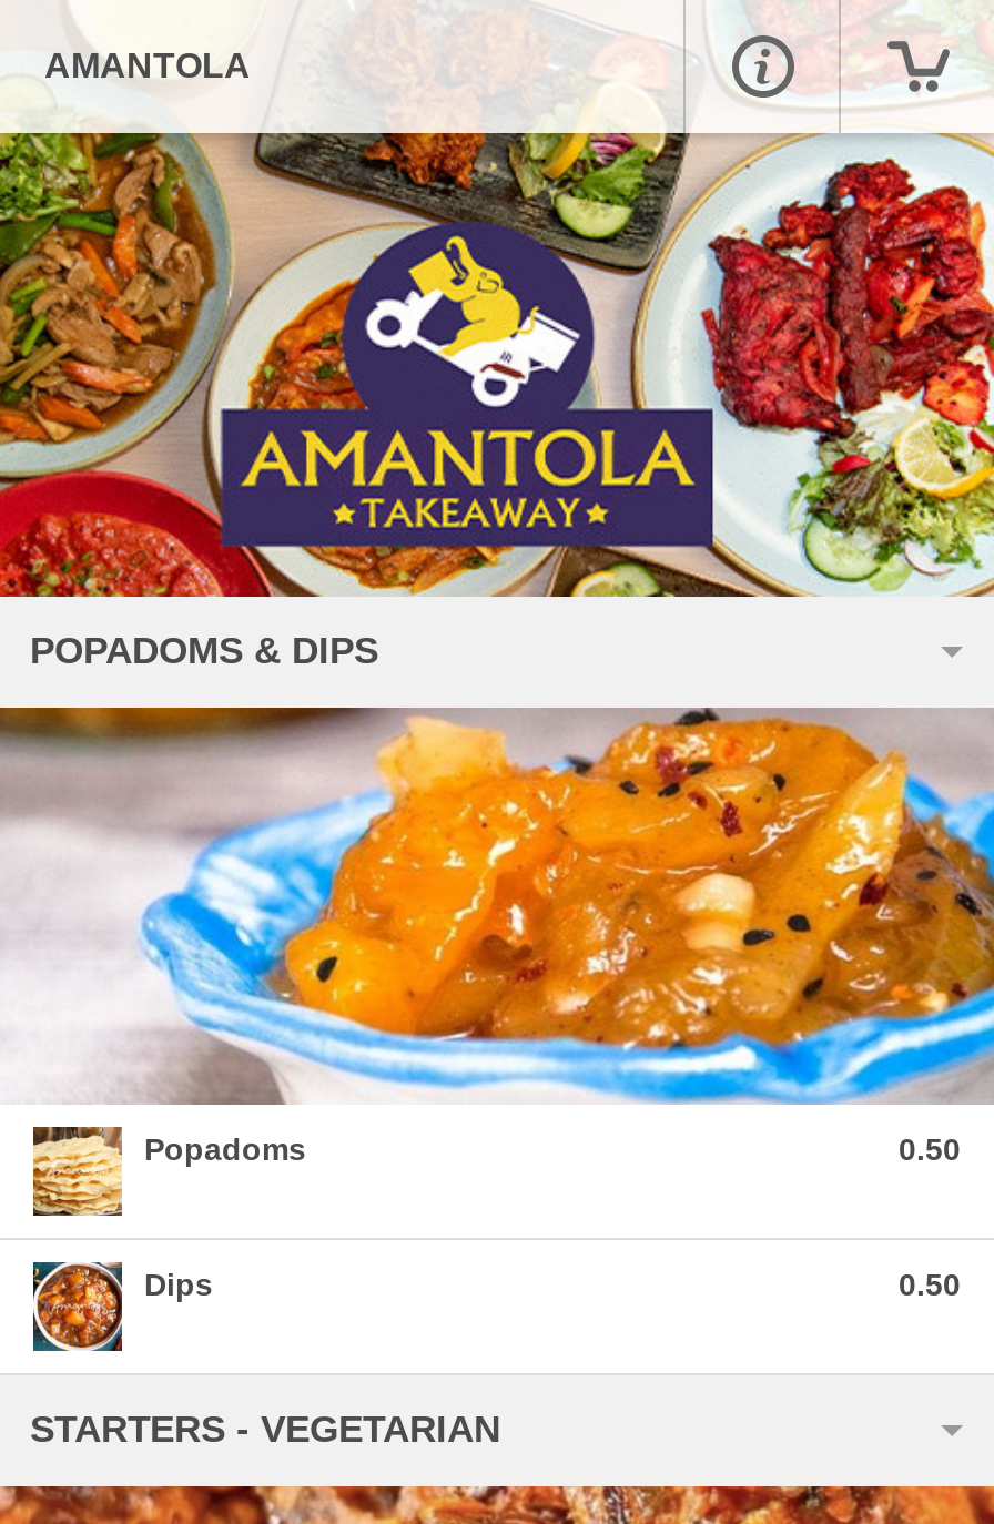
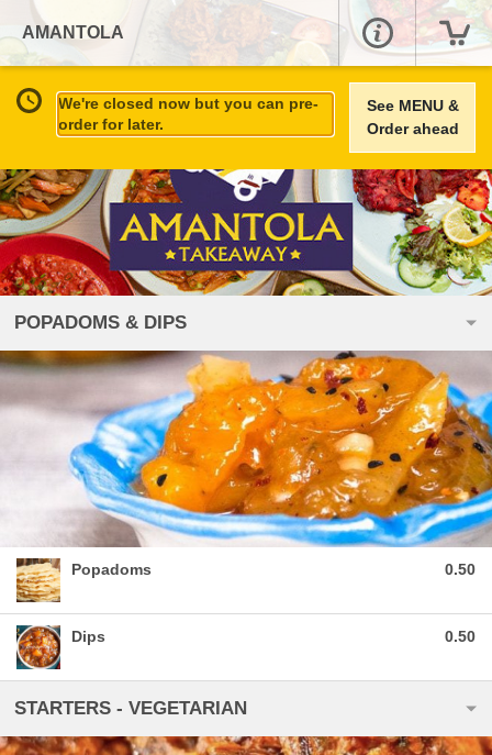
none -> [58,94,318,132] We're closed now but you can pre- | order for later.
none -> [366,97,459,137] See MENU & | Order ahead
[7,131,987,344] [image] -> [3,65,489,170] [image]

